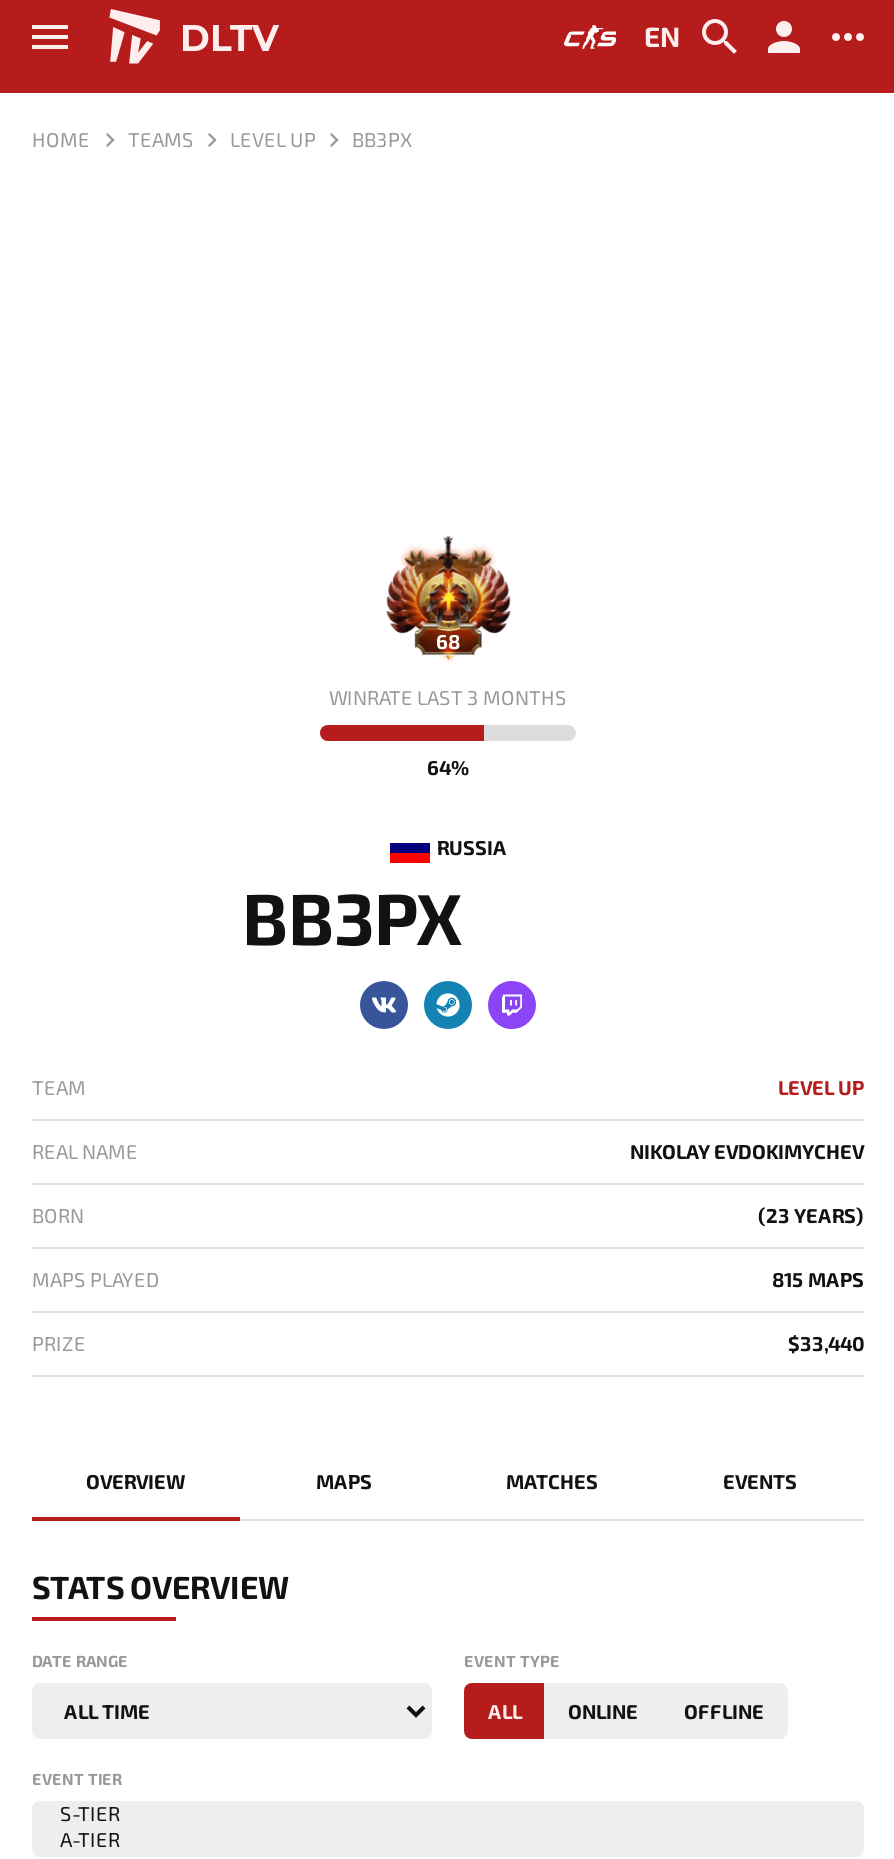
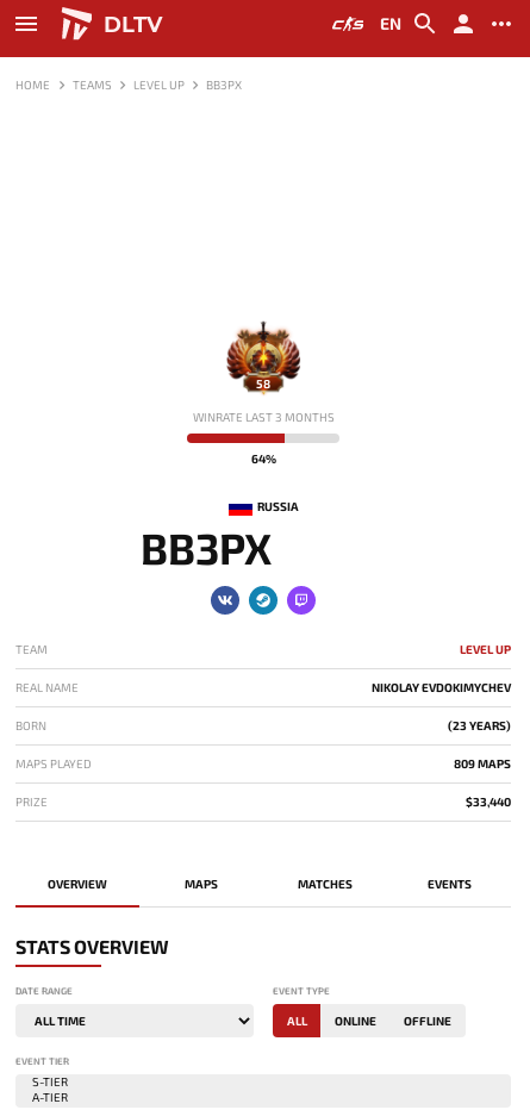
[436,629,460,653] 68 -> [256,376,270,391] 58
[772,1267,864,1291] 815 MAPS -> [454,756,511,771] 809 MAPS

